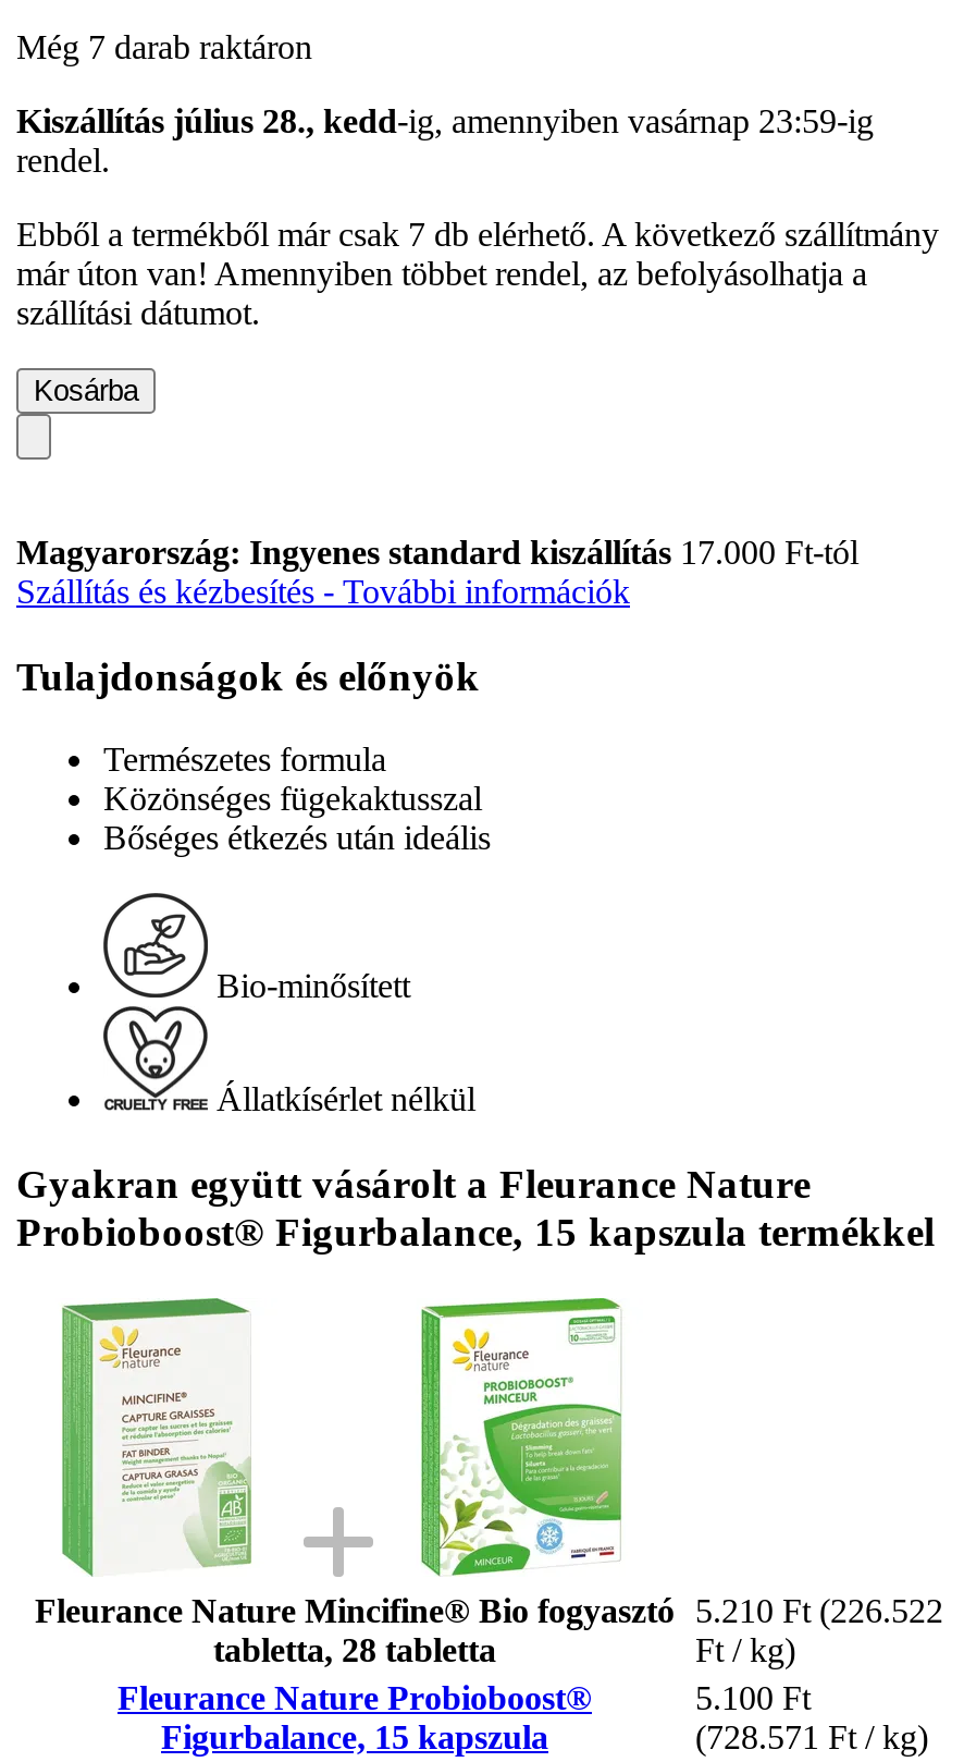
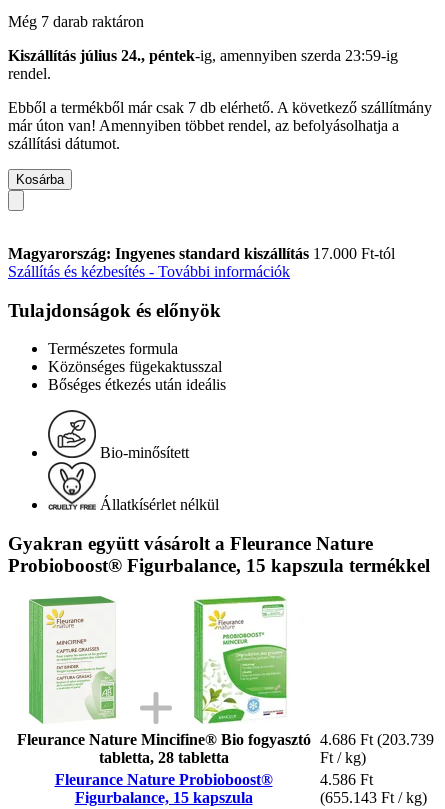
[16,102,874,139] Kiszállítás július 28., kedd-ig, amennyiben vasárnap 23:59-ig -> [8,47,398,64] Kiszállítás július 24., péntek-ig, amennyiben szerda 23:59-ig
[35,1591,943,1628] Fleurance Nature Mincifine® Bio fogyasztó 5.210 Ft (226.522 -> [16,731,434,748] Fleurance Nature Mincifine® Bio fogyasztó 4.686 Ft (203.739
[695,1679,811,1716] 5.100 Ft -> [320,771,373,788] 4.586 Ft
[695,1718,928,1755] (728.571 Ft / kg) -> [320,789,427,806] (655.143 Ft / kg)

